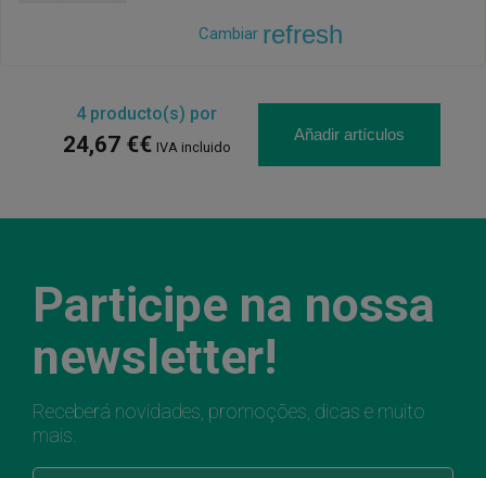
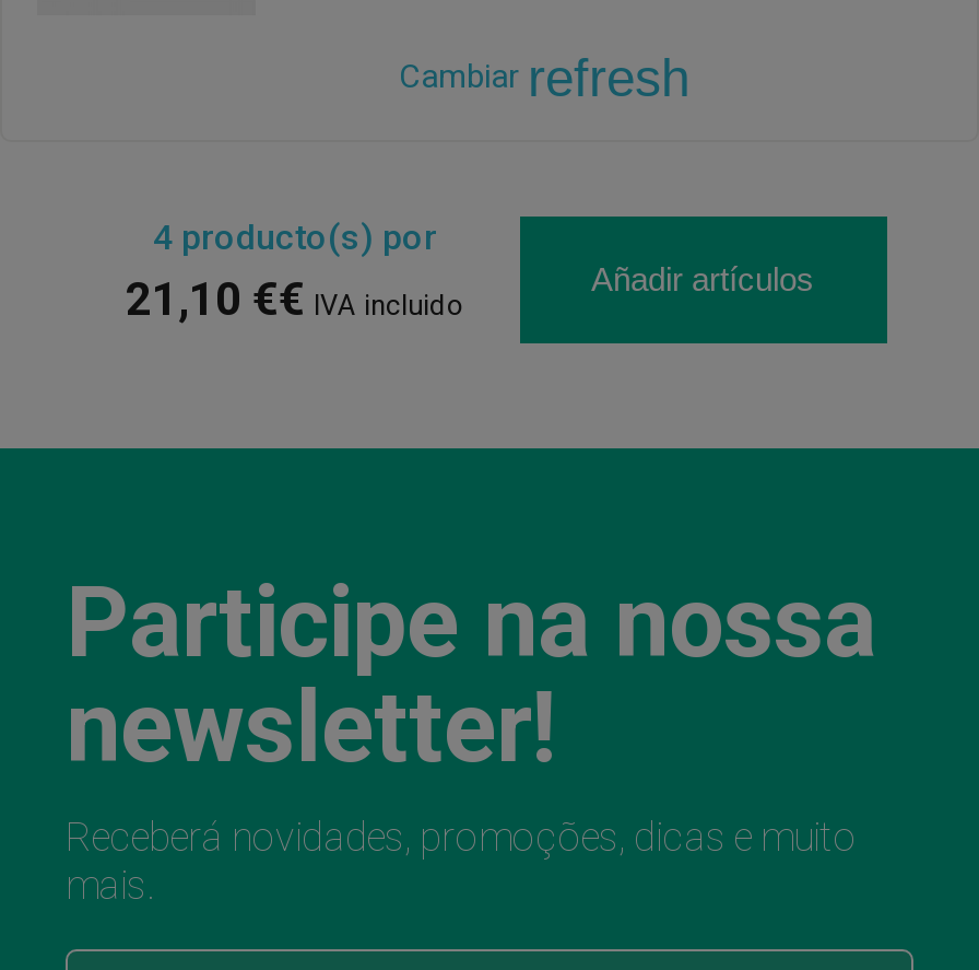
[62,131,231,157] 24,67 €€ IVA incluido -> [126,273,464,325] 21,10 €€ IVA incluido

